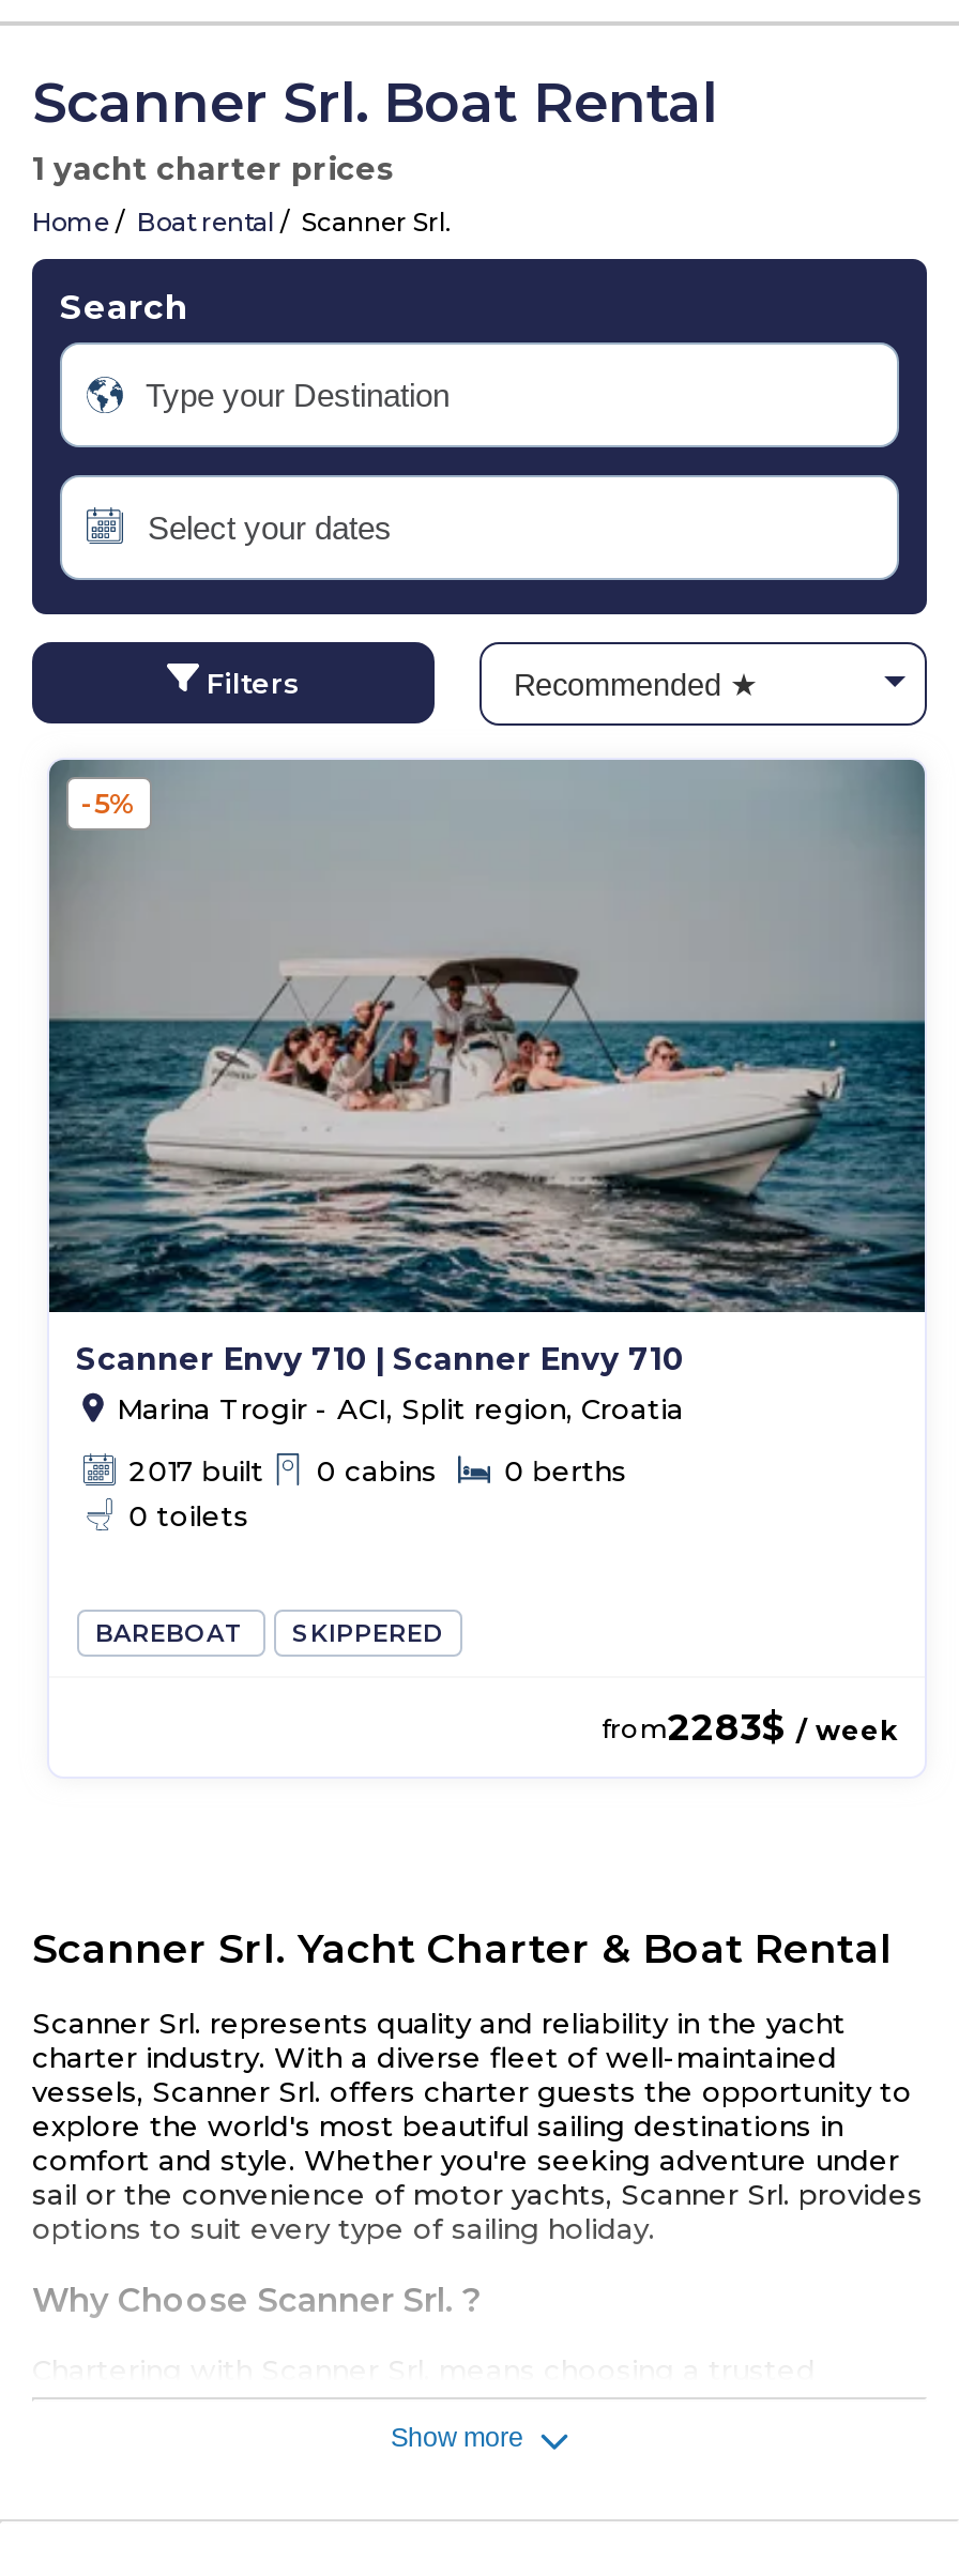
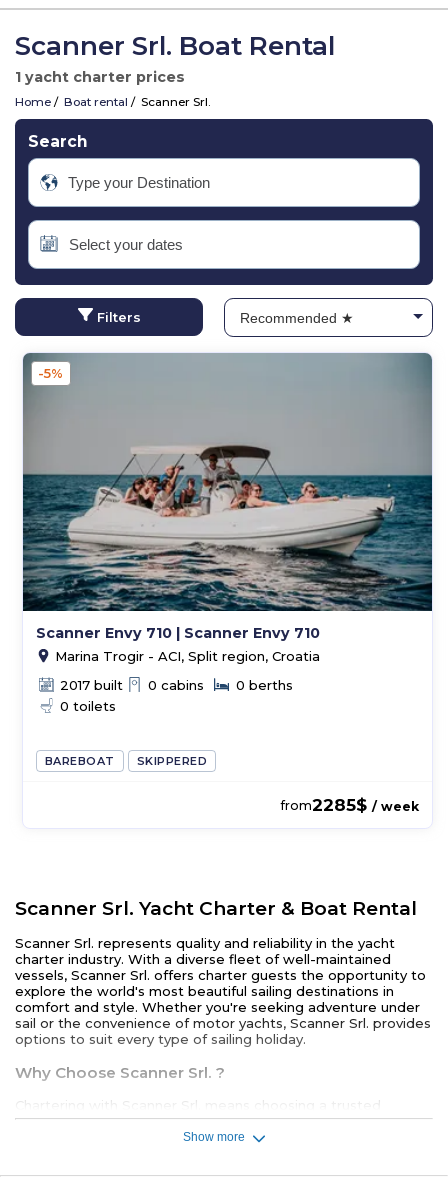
[602,1706,897,1749] from2283$/ week -> [281,795,419,815] from2285$/ week

